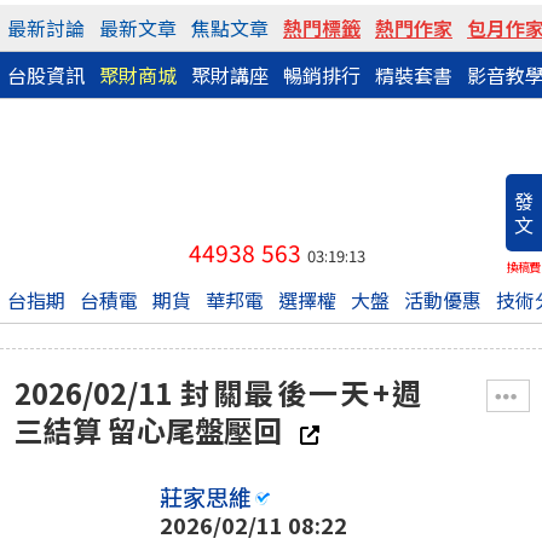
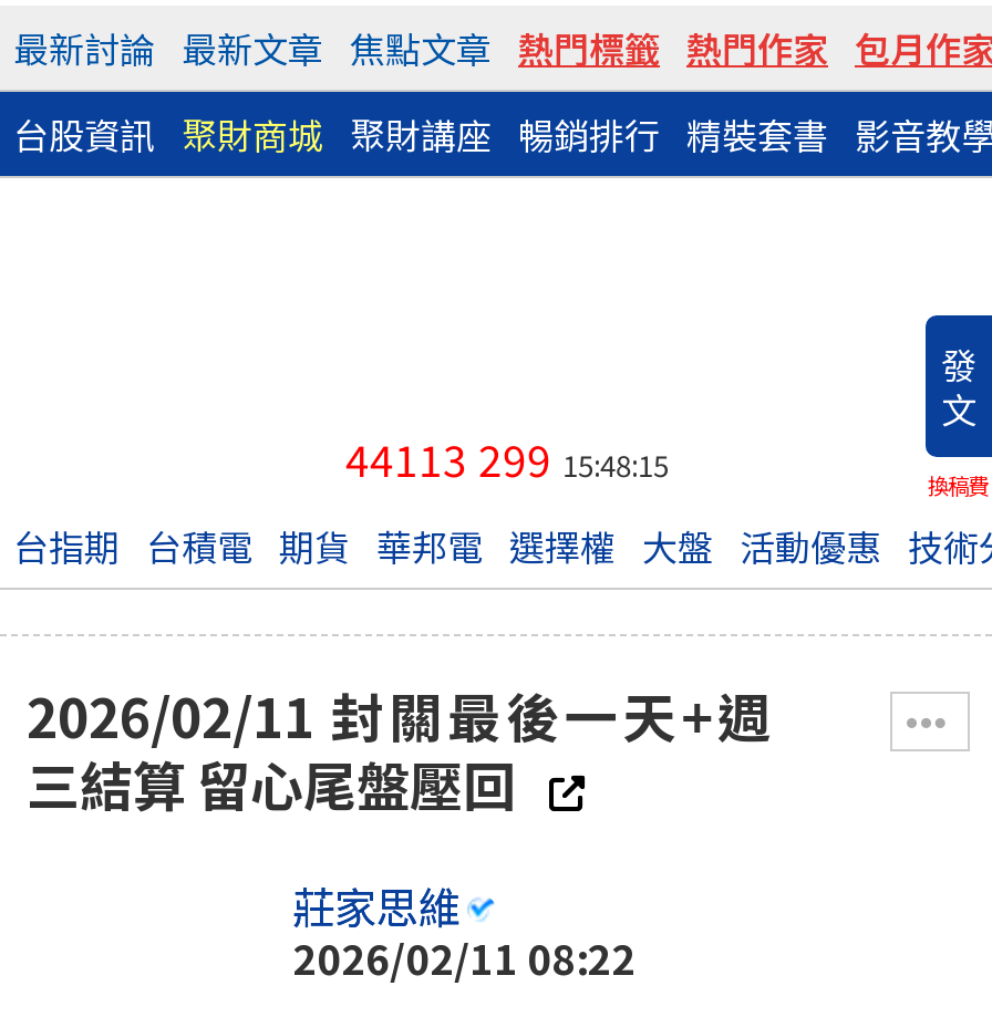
[189,236,365,270] 44938 563 03:19:13 -> [345,428,669,490] 44113 299 15:48:15

